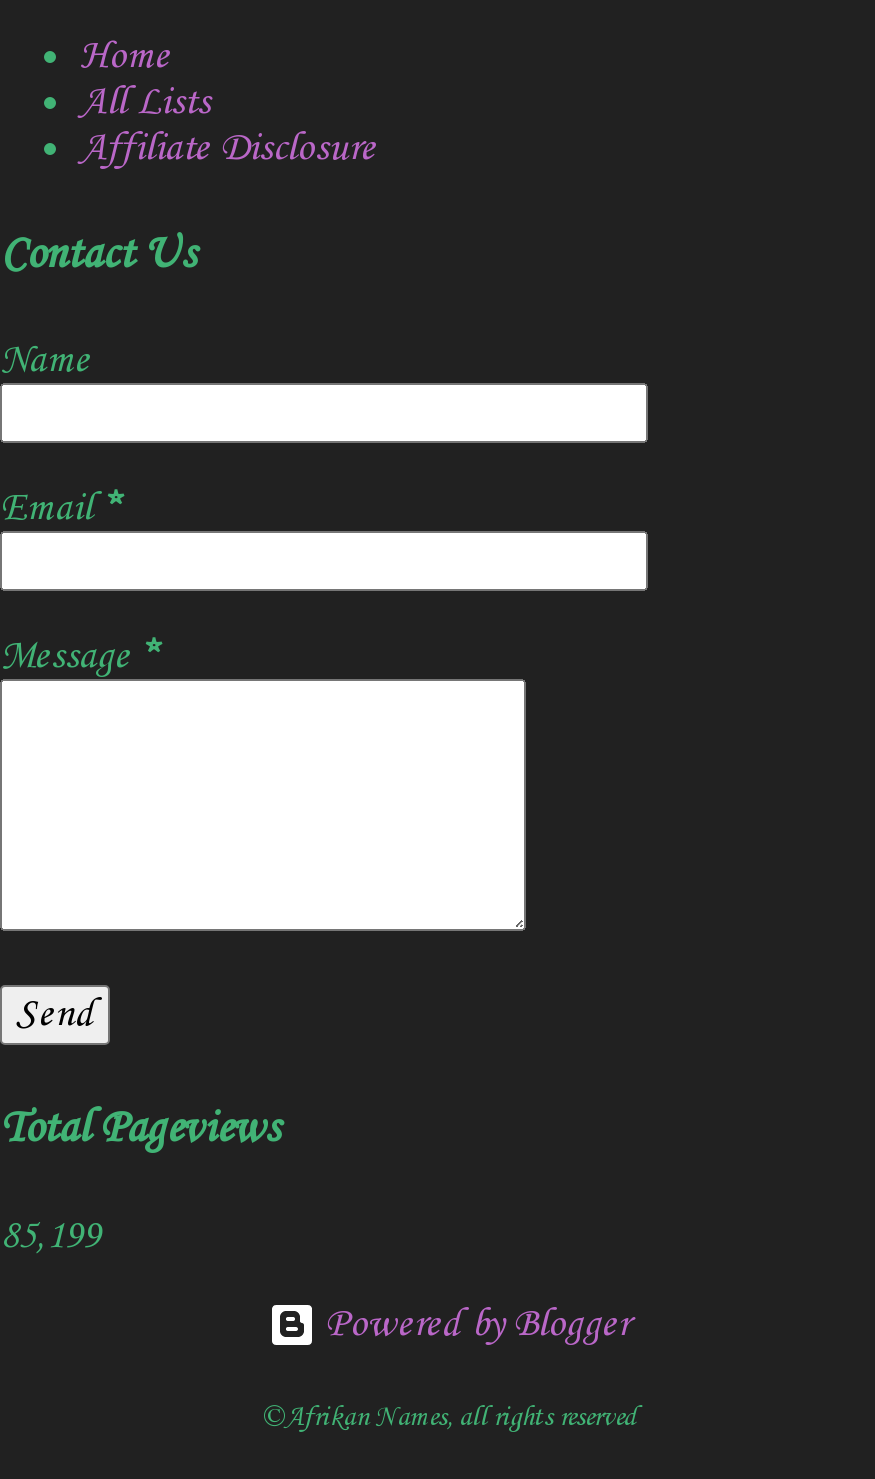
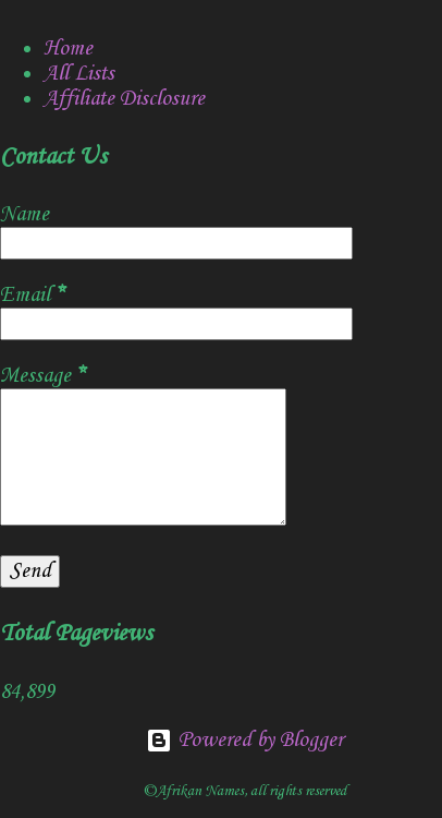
[0,1212,100,1258] 85,199 -> [0,679,54,704] 84,899

